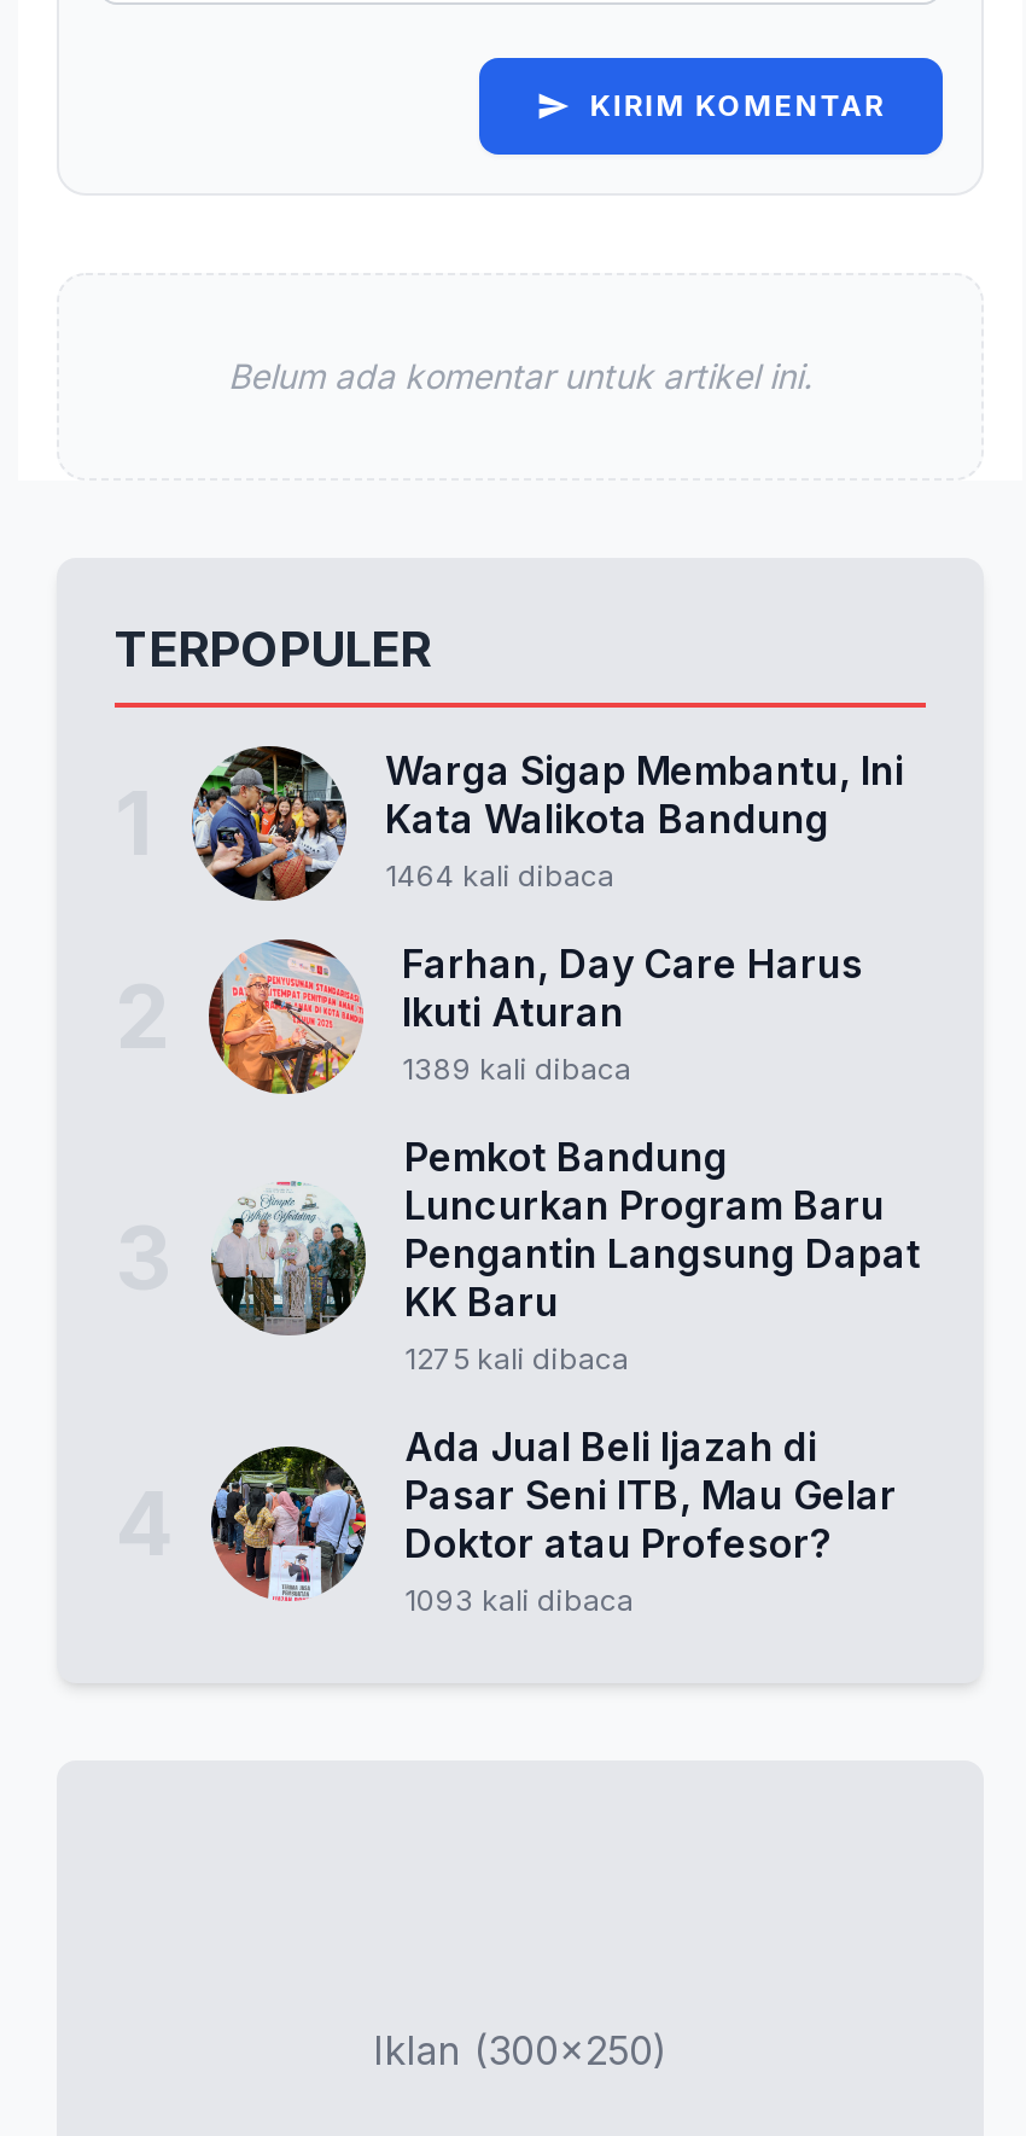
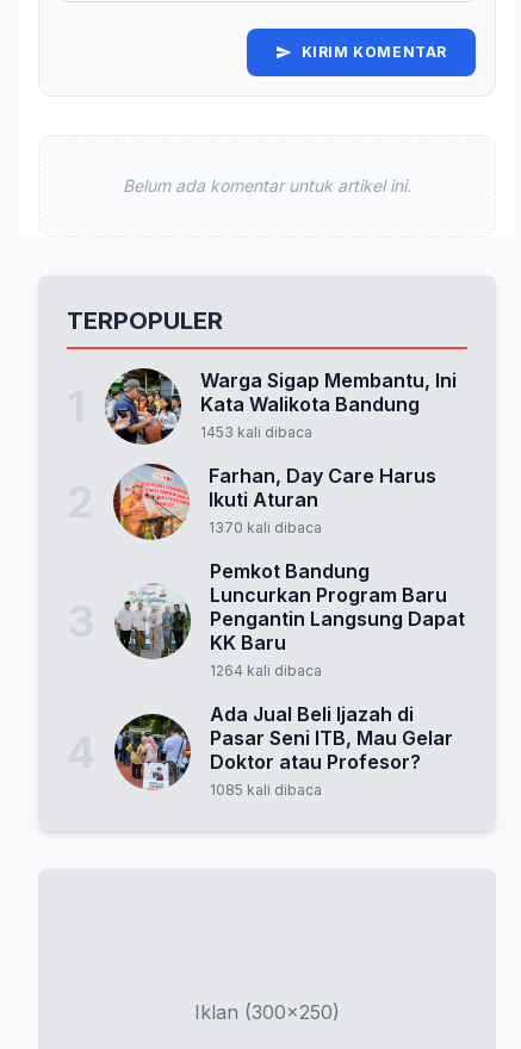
[385,858,614,894] 1464 kali dibaca -> [200,423,312,441] 1453 kali dibaca
[402,1051,631,1087] 1389 kali dibaca -> [209,519,322,537] 1370 kali dibaca
[404,1341,629,1377] 1275 kali dibaca -> [210,662,322,680] 1264 kali dibaca
[404,1582,634,1618] 1093 kali dibaca -> [210,781,322,799] 1085 kali dibaca

